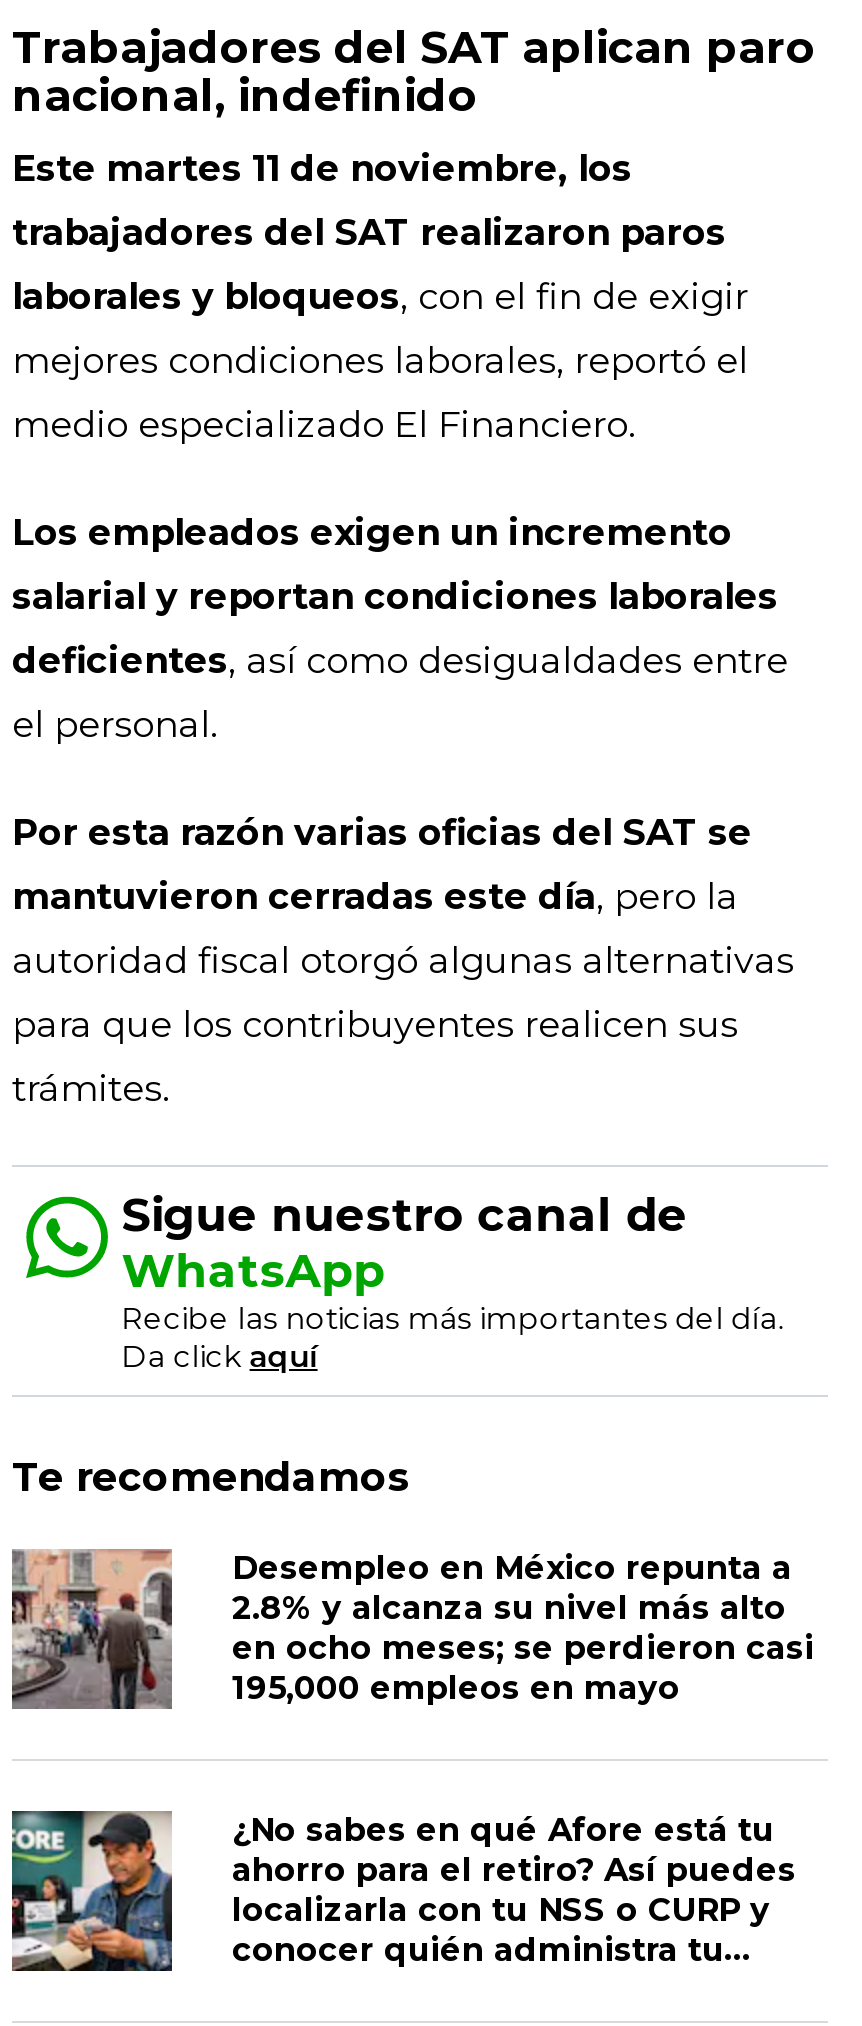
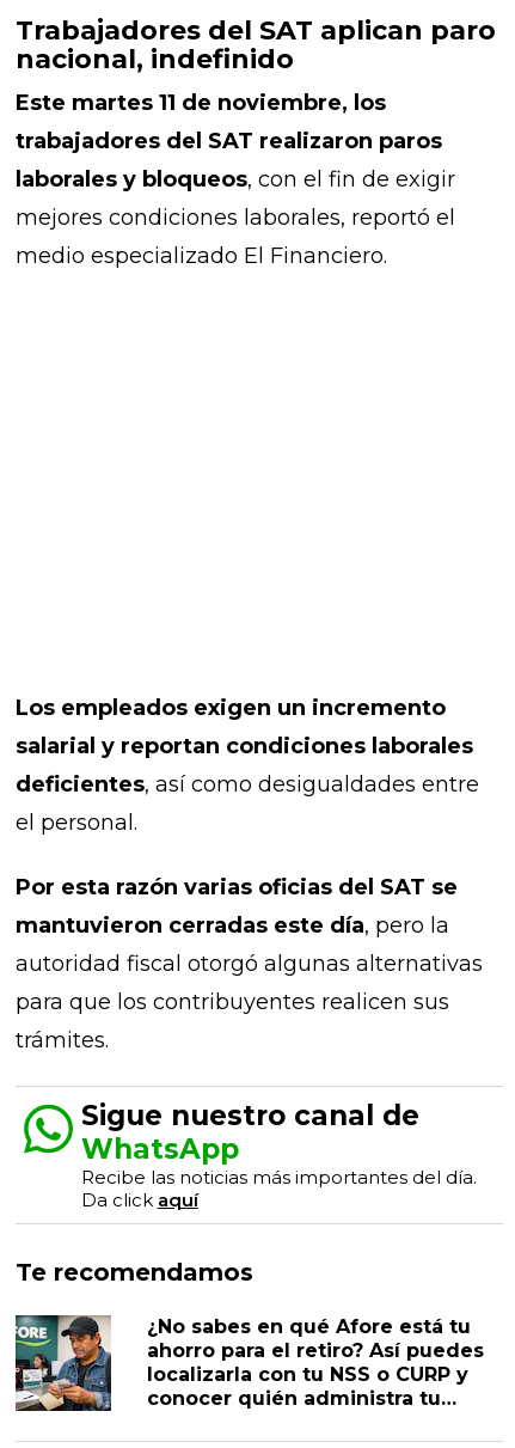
moved [12,510,794,1500] -> [16,694,483,1286]: [image] | Los empleados exigen un incremento | salarial y reportan condiciones laborales | ... | Da click aquí | Te recomendamos
[10,1548,814,1711] [image] | Desempleo en México repunta a | 2.8% y alcanza su nivel más alto | en ocho meses; se perdieron casi | 195,000 empleos en mayo -> none

